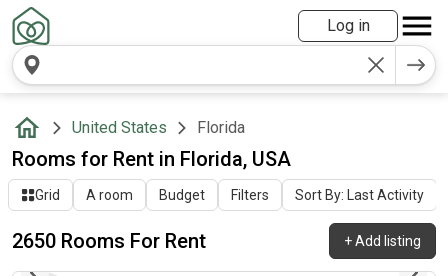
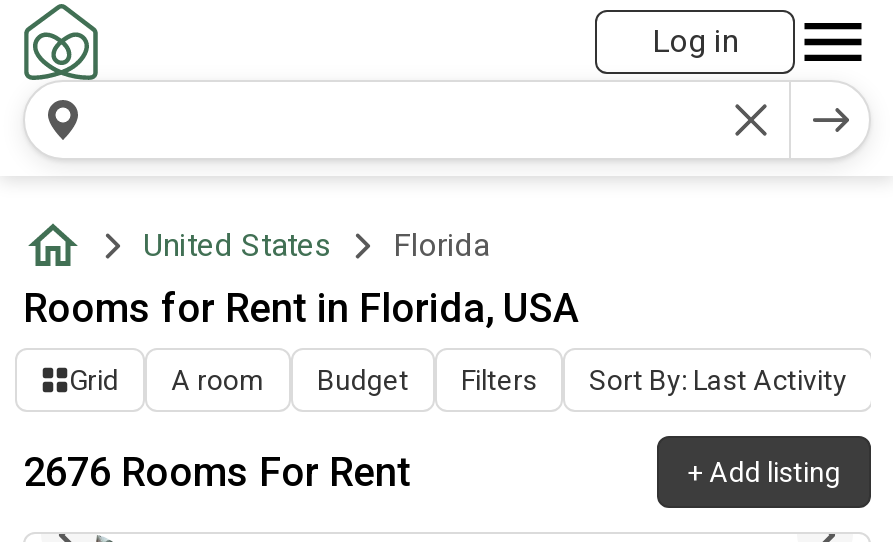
[12,229,206,253] 2650 Rooms For Rent -> [23,448,411,496] 2676 Rooms For Rent

